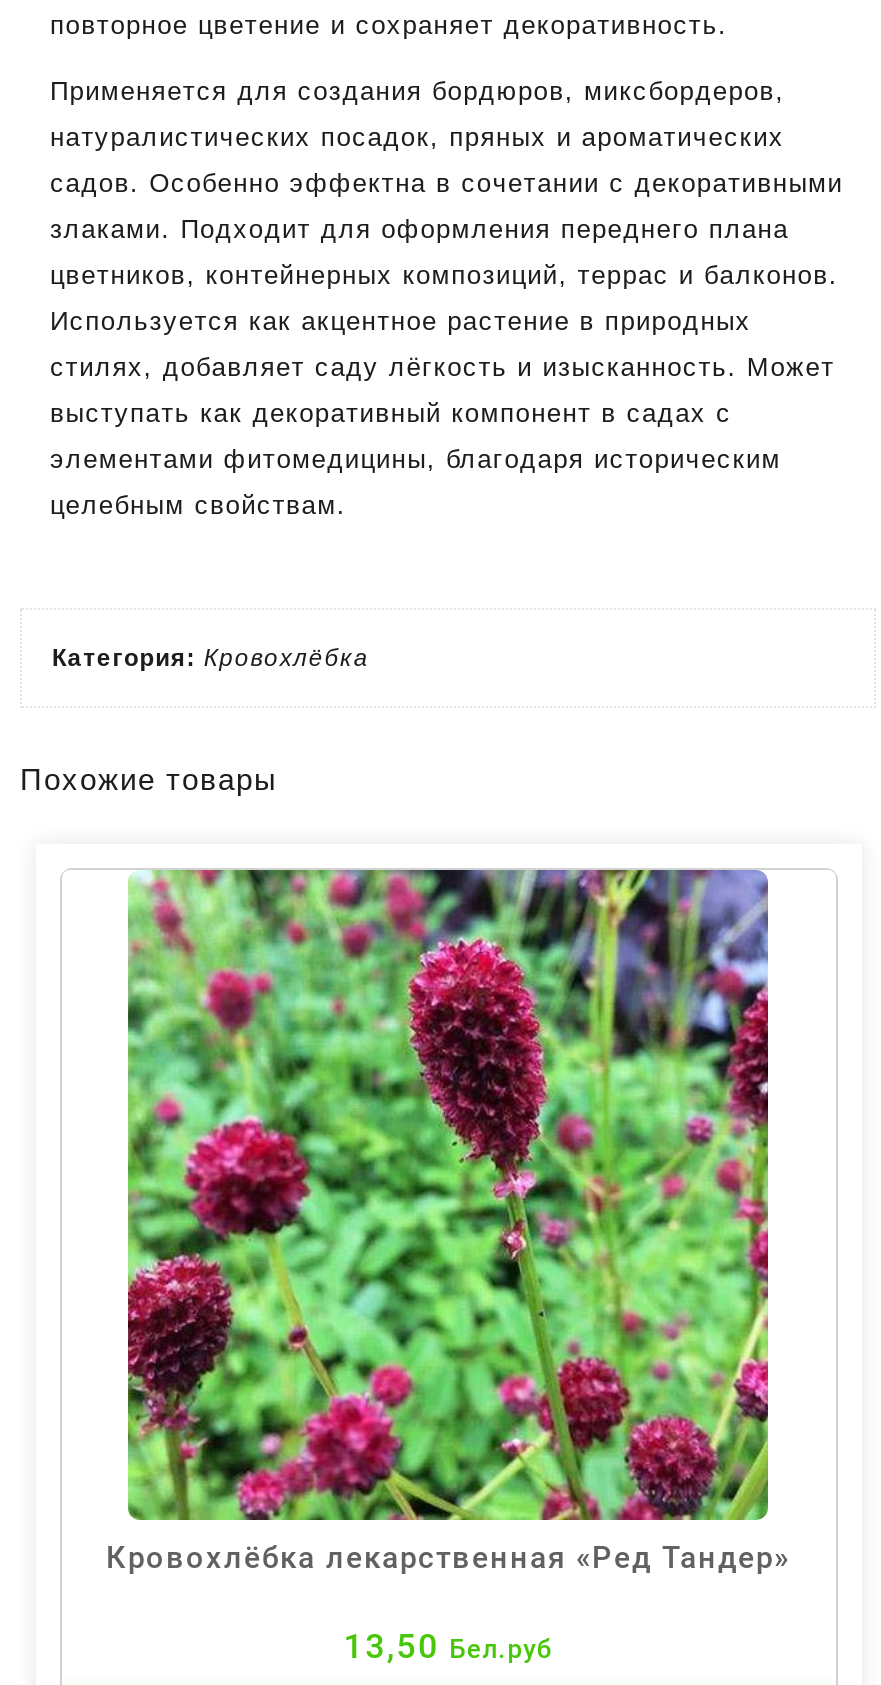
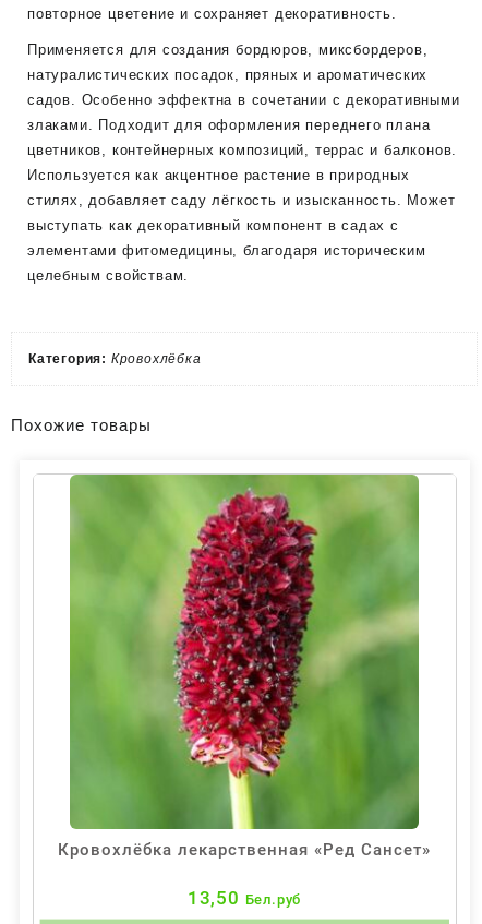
[106,868,790,1576] [image] | Кровохлёбка лекарственная «Ред Тандер» -> [58,473,431,860] [image] | Кровохлёбка лекарственная «Ред Сансет»

